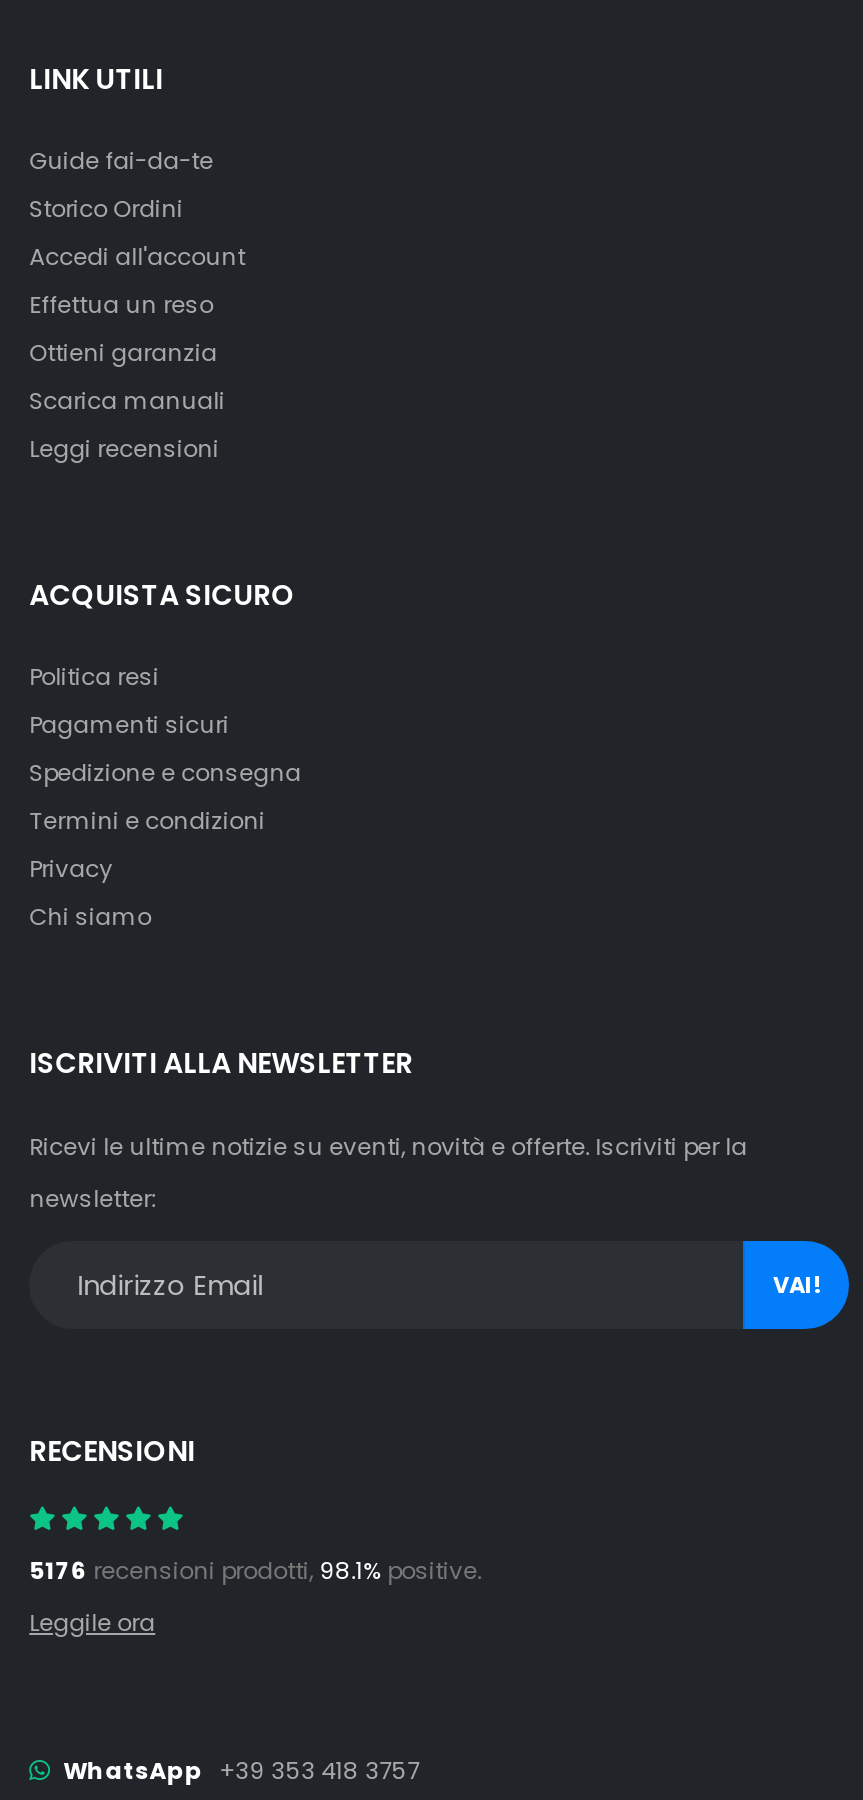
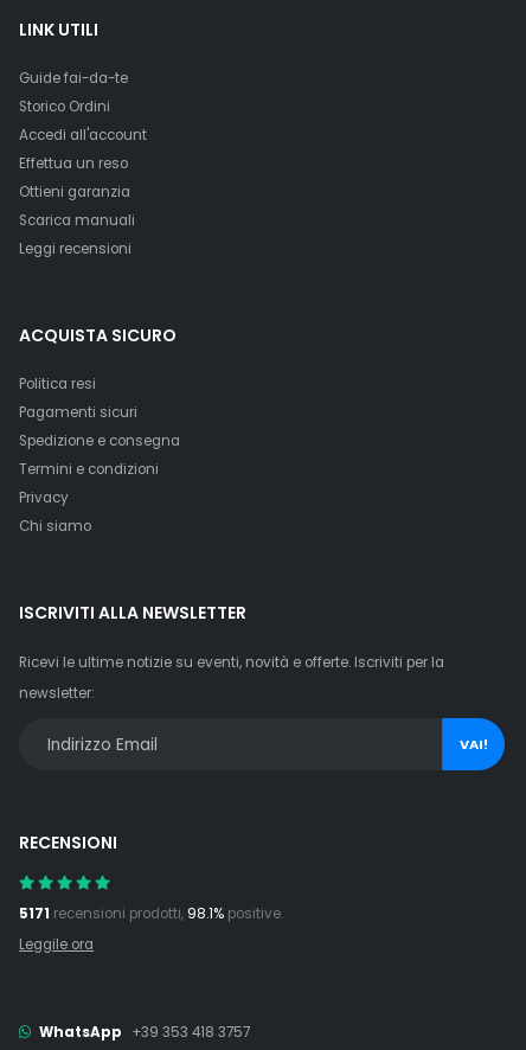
[29,1555,481,1587] 5176 recensioni prodotti, 98.1% positive. -> [19,904,283,923] 5171 recensioni prodotti, 98.1% positive.

